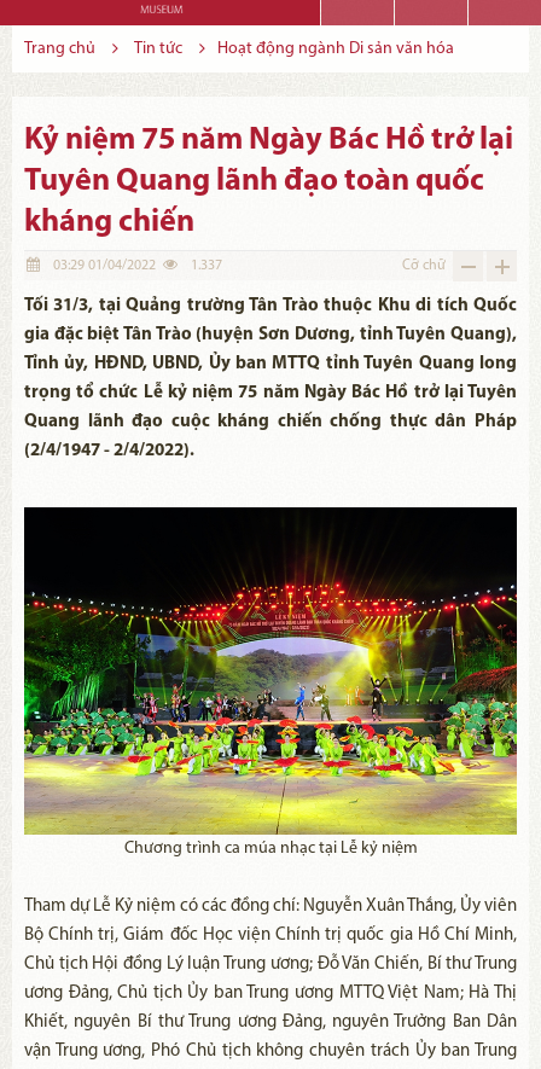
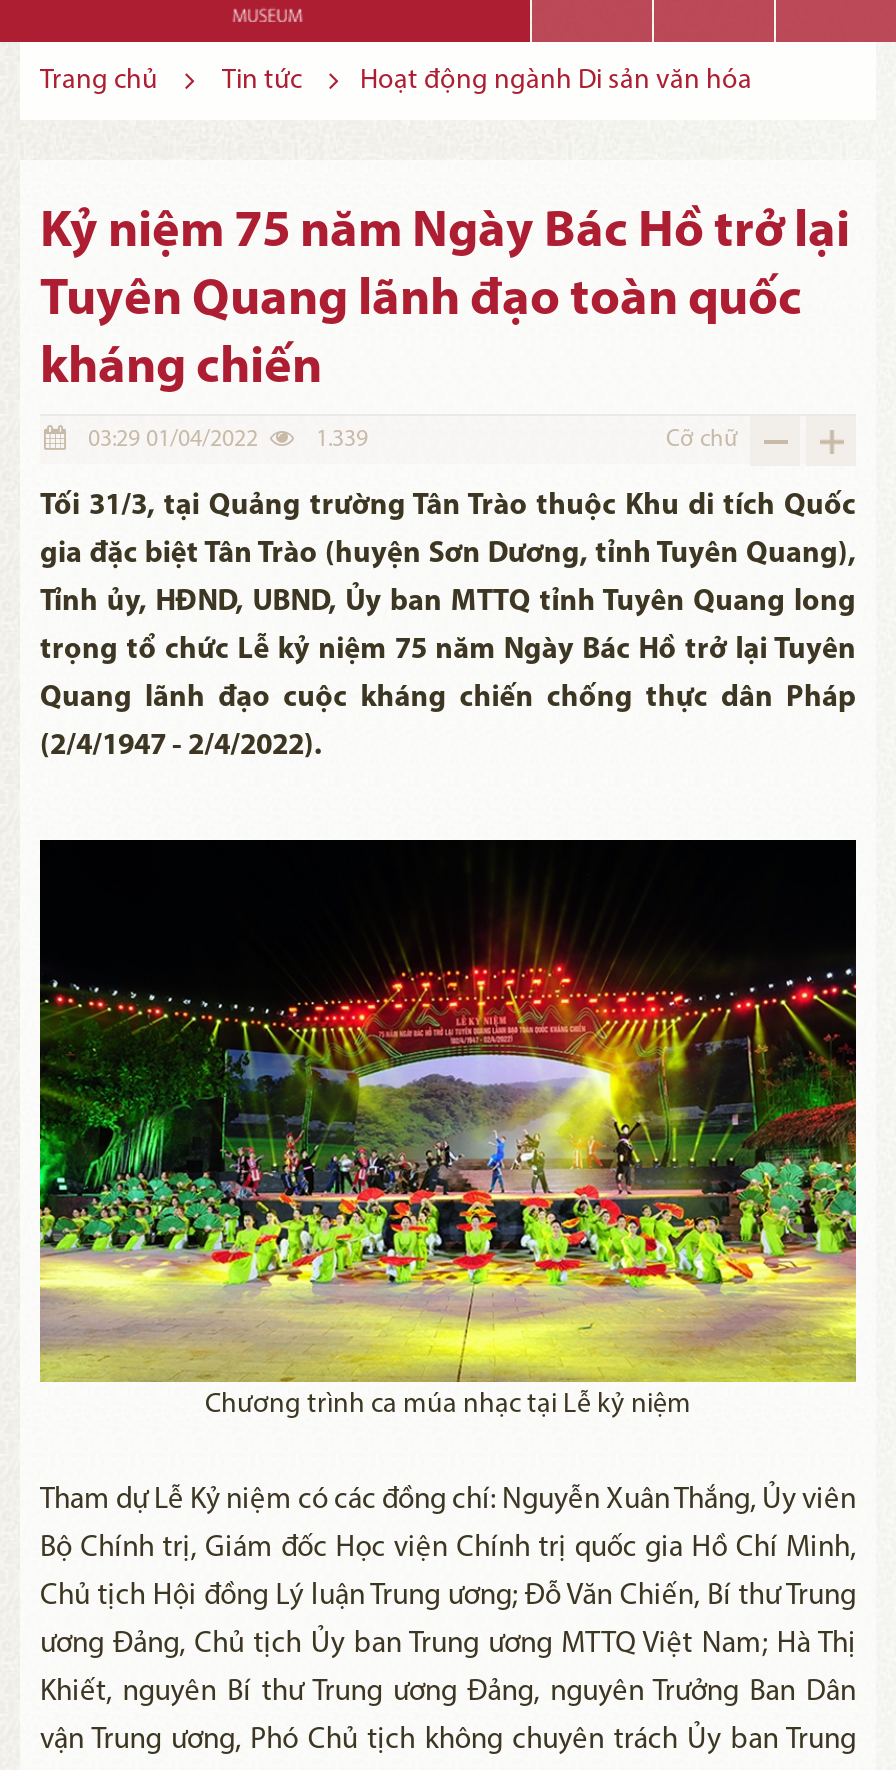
[187,258,222,273] 1.337 -> [310,428,368,452] 1.339

